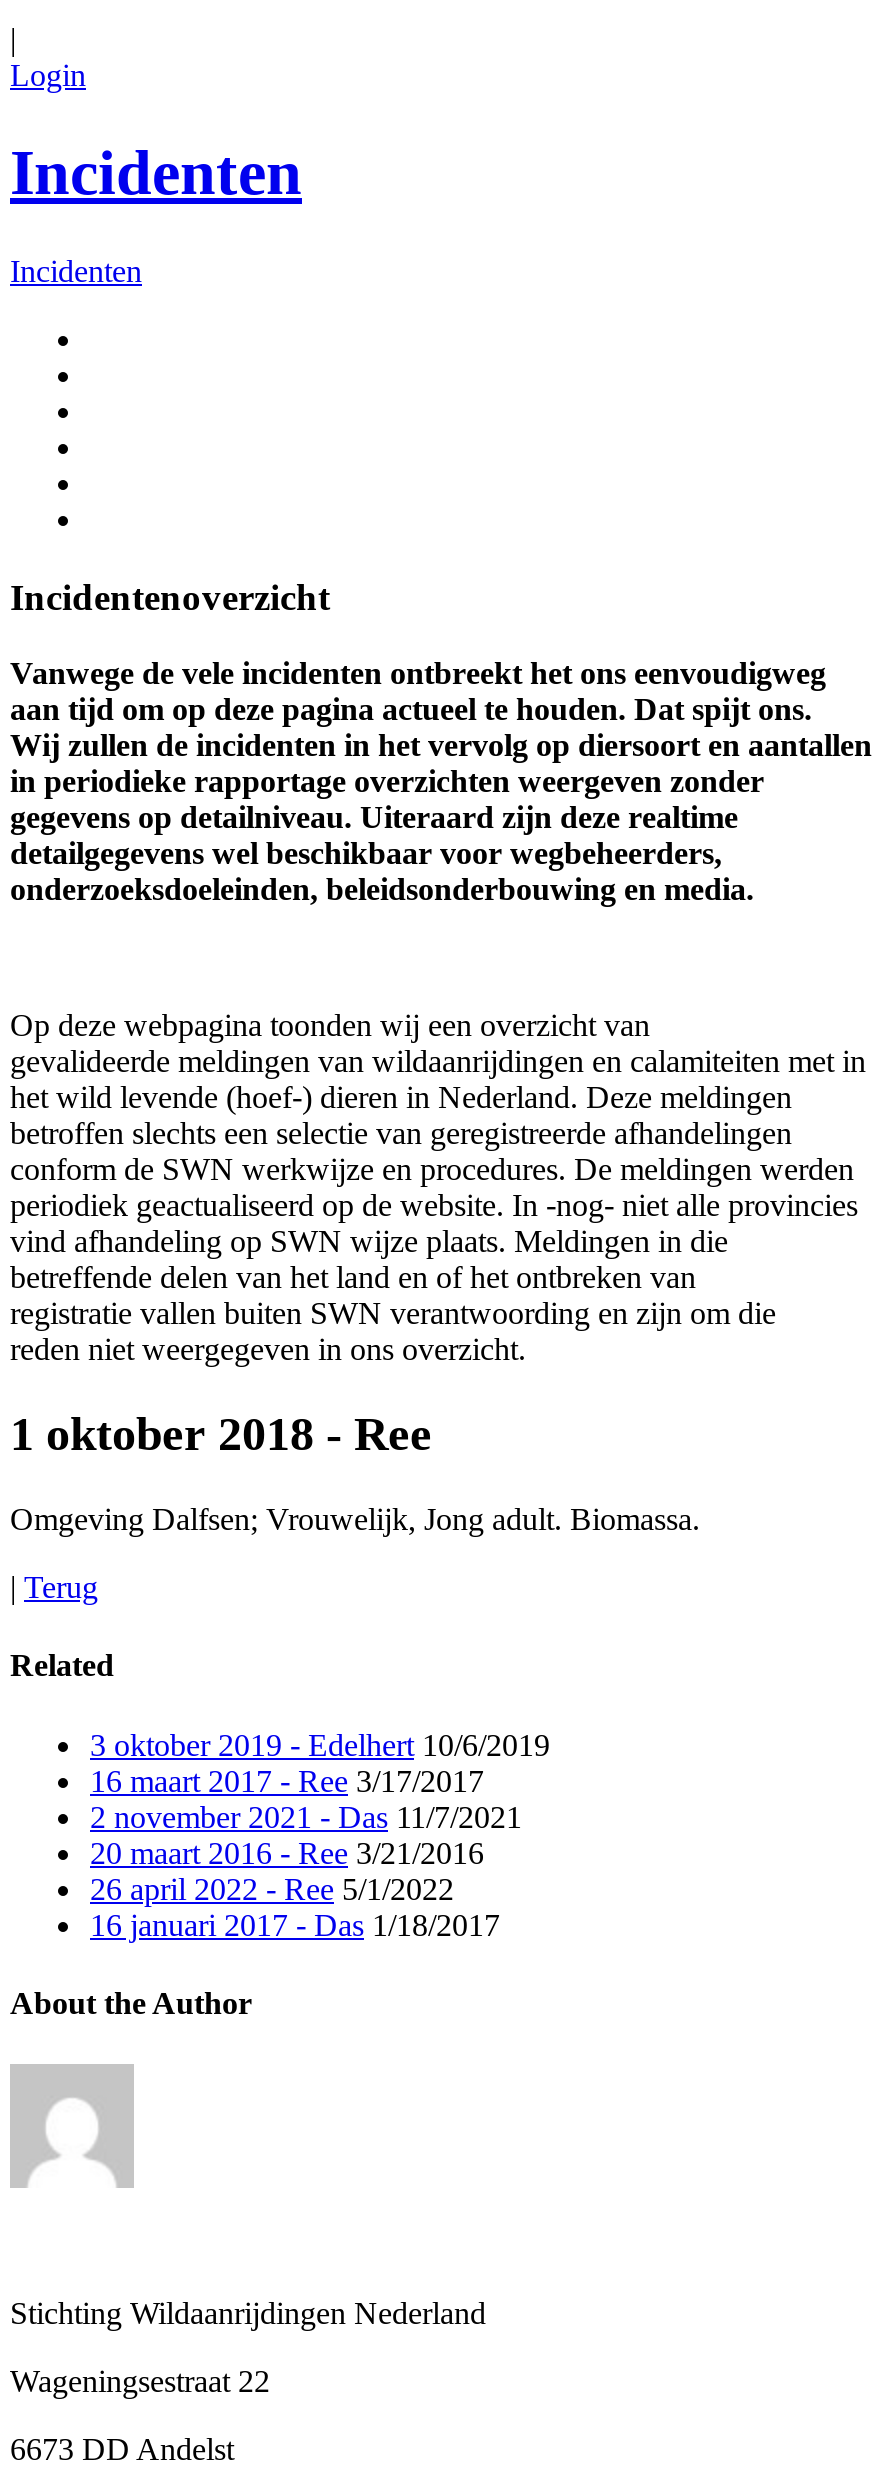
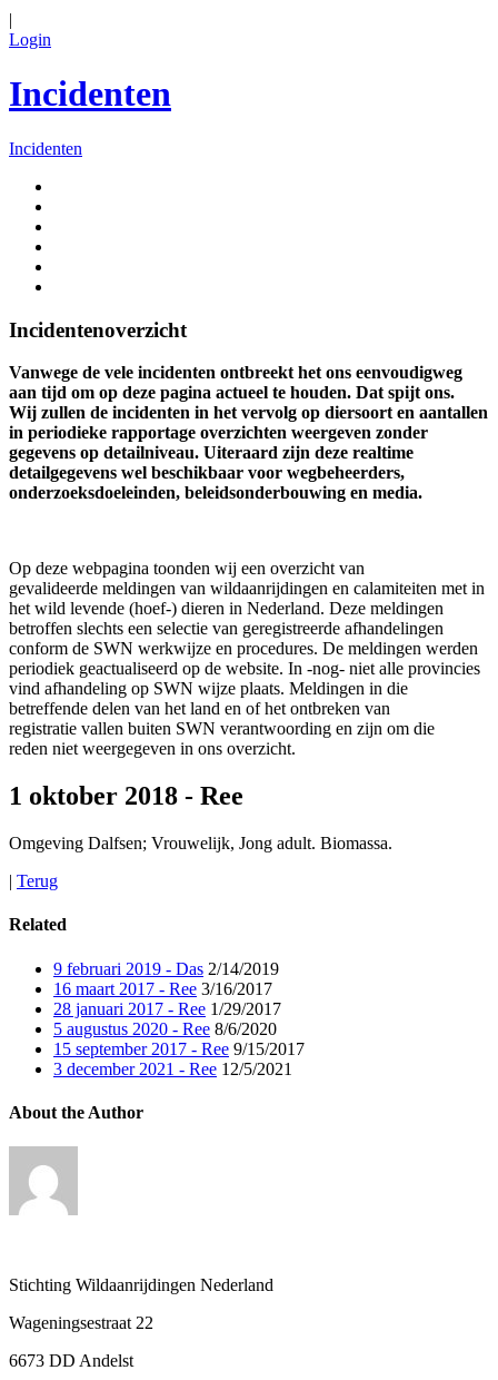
[90,1727,550,1941] 3 oktober 2019 - Edelhert 10/6/2019 | 16 maart 2017 - Ree 3/17/2017 | 2 november 2021 - Das 11/7/2021 | 20 maart 2016 - Ree 3/21/2016 | 26 april 2022 - Ree 5/1/2022 | 16 januari 2017 - Das 1/18/2017 -> [53,959,305,1078] 9 februari 2019 - Das 2/14/2019 | 16 maart 2017 - Ree 3/16/2017 | 28 januari 2017 - Ree 1/29/2017 | 5 augustus 2020 - Ree 8/6/2020 | 15 september 2017 - Ree 9/15/2017 | 3 december 2021 - Ree 12/5/2021

